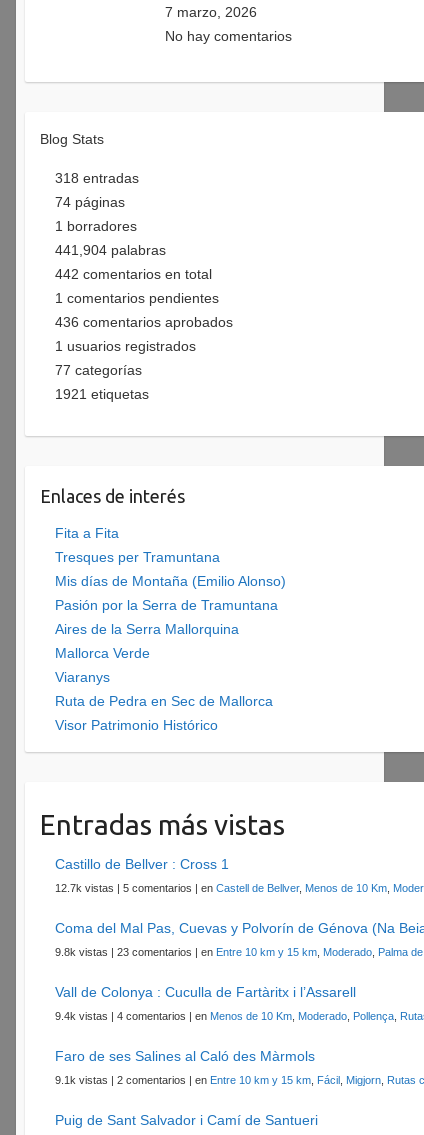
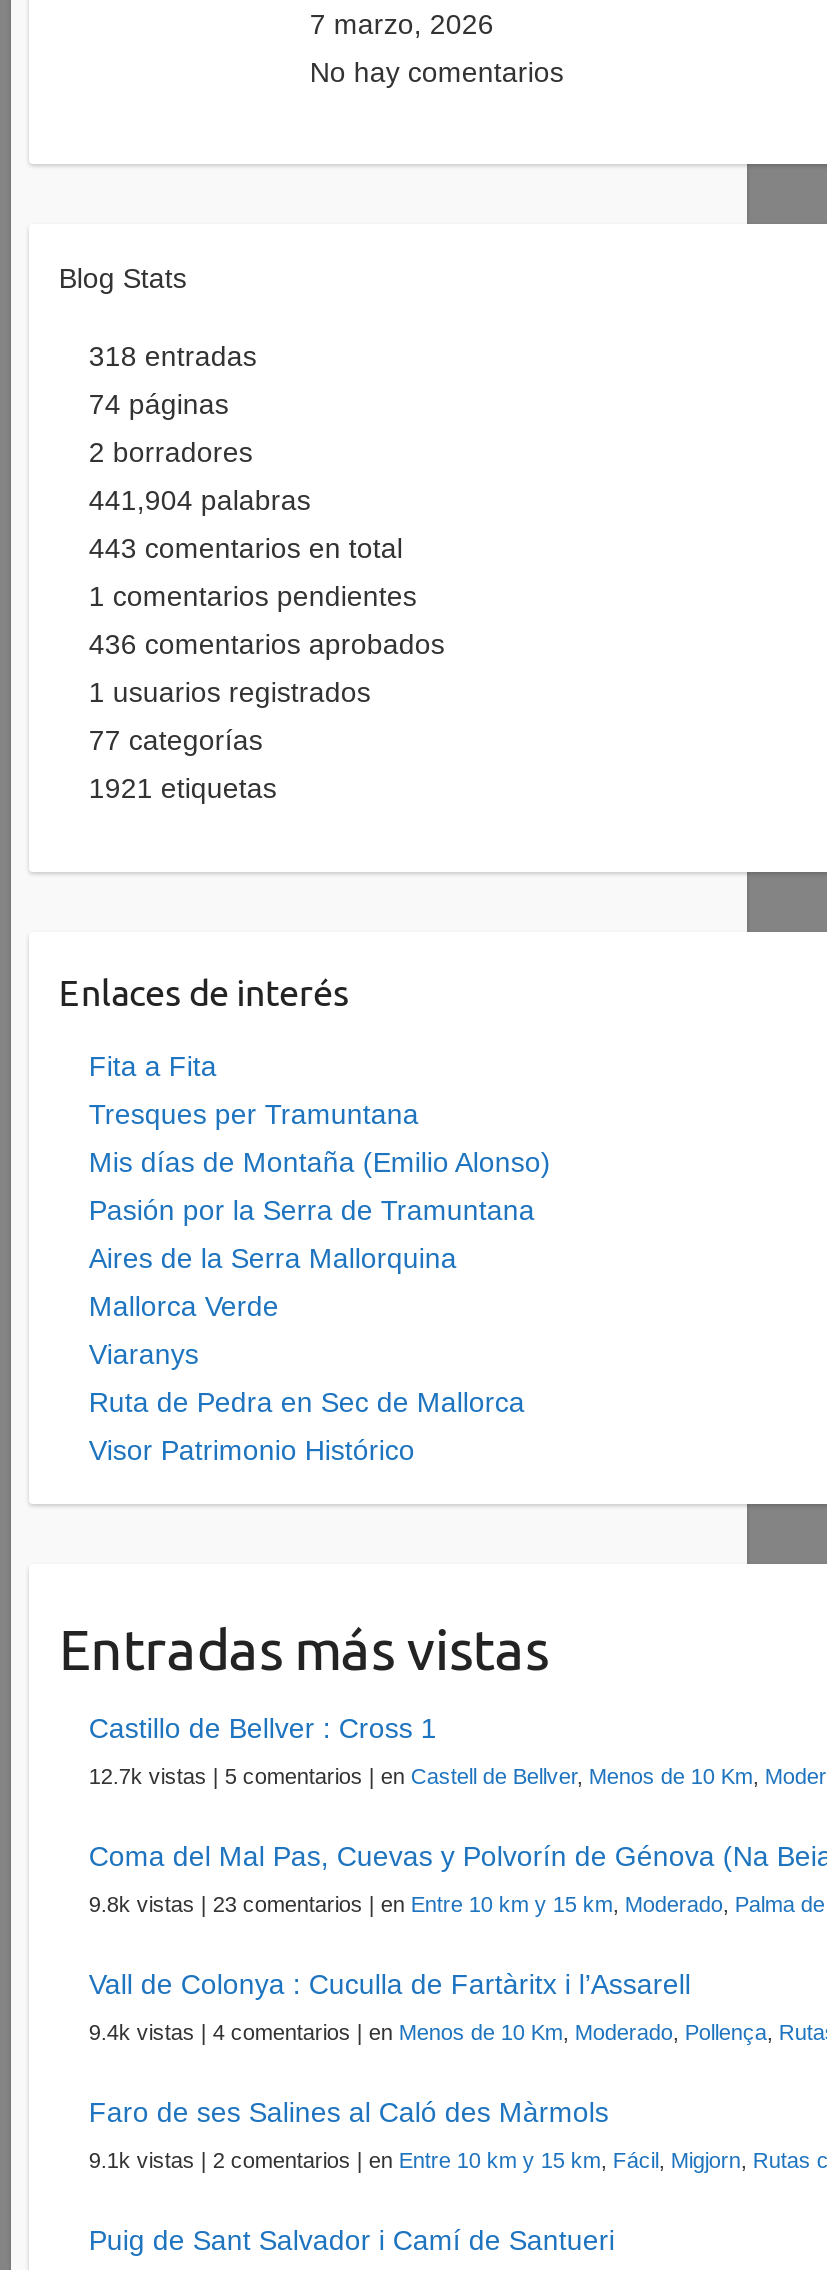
[55,218,137,234] 1 borradores -> [89,436,253,468] 2 borradores
[55,266,212,282] 442 comentarios en total -> [89,532,403,564] 443 comentarios en total

